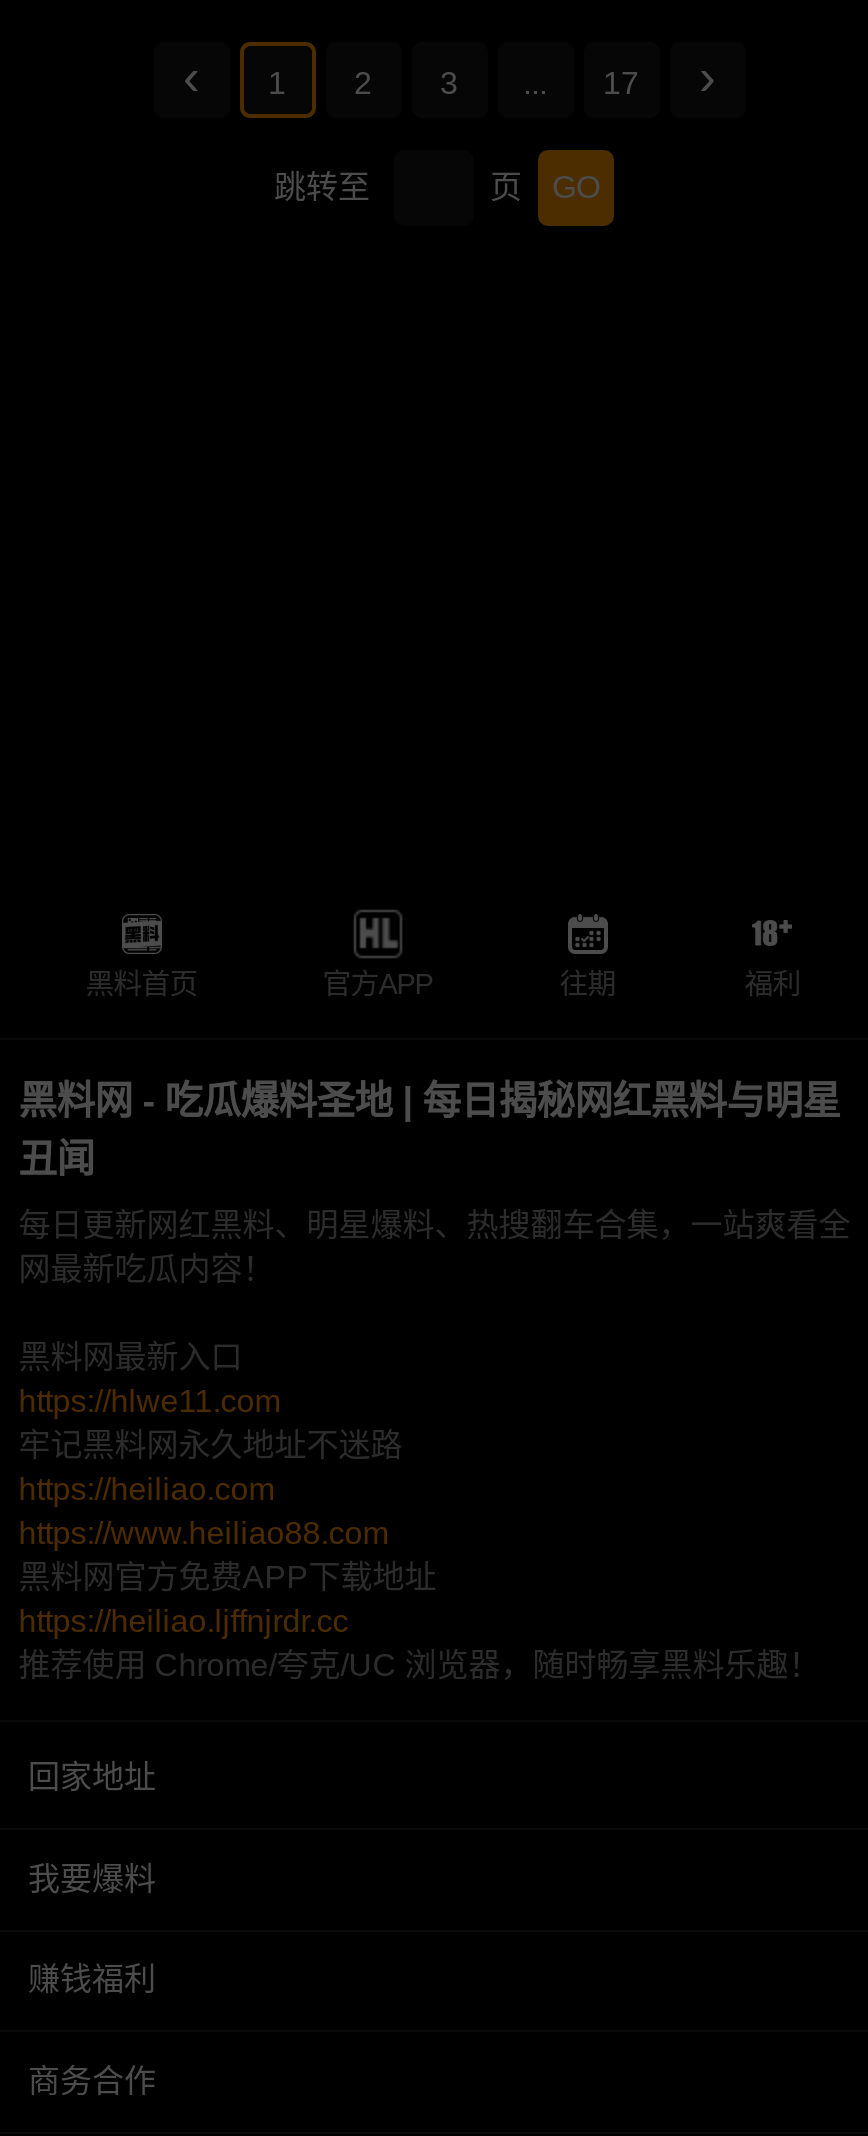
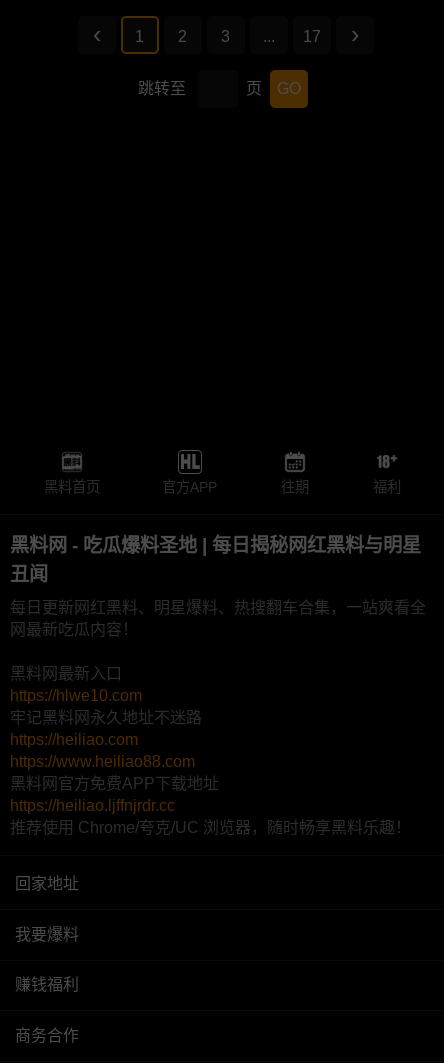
[18,1385,280,1419] https://hlwe11.com -> [10,687,142,704] https://hlwe10.com

